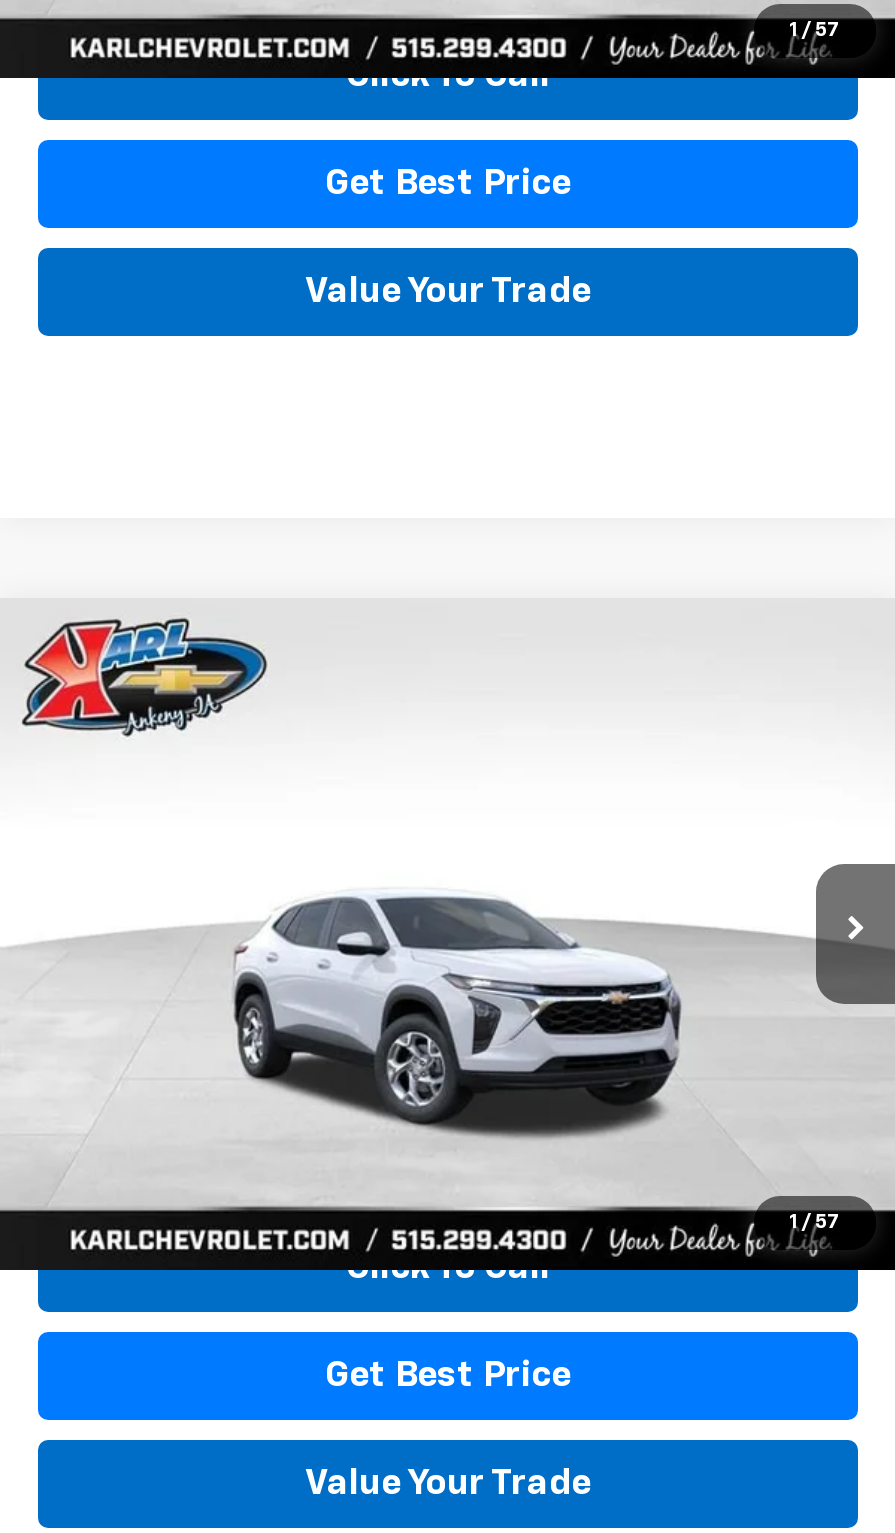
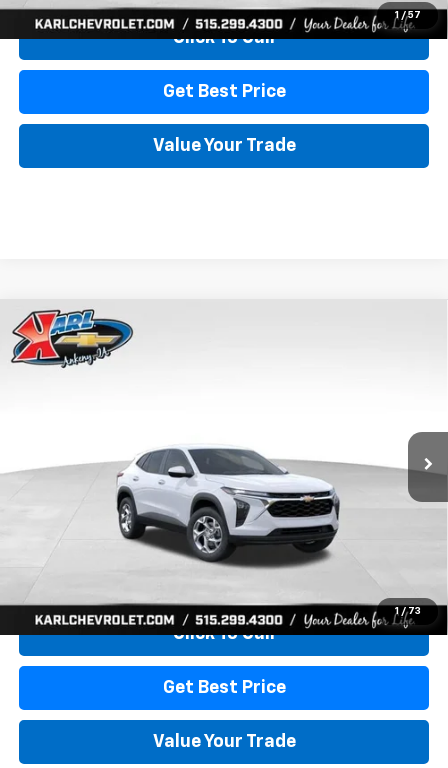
[789,1212,841,1232] 1 / 57 -> [394,606,420,616] 1 / 73

